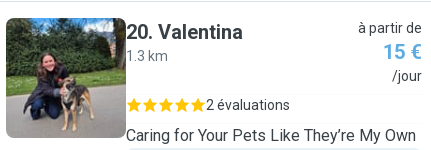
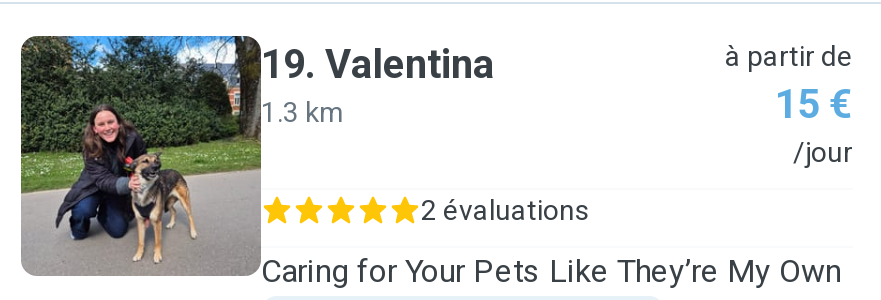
[126,20,243,44] 20. Valentina -> [261,40,495,88] 19. Valentina

